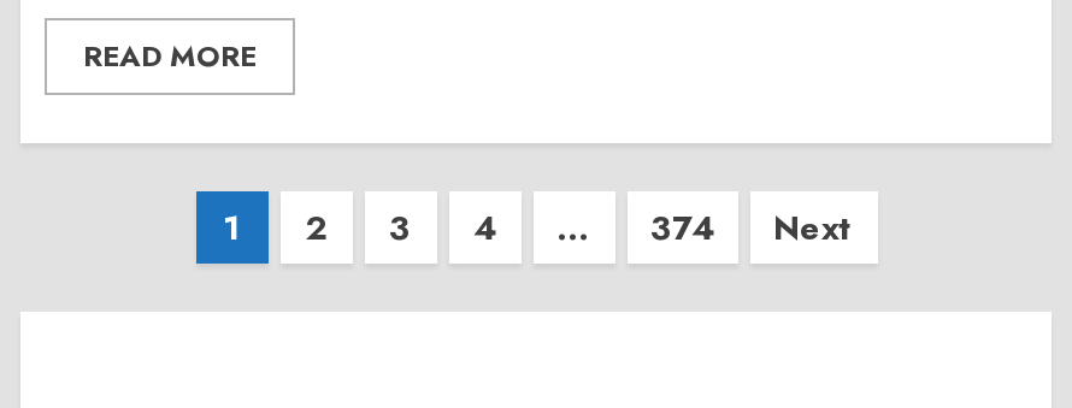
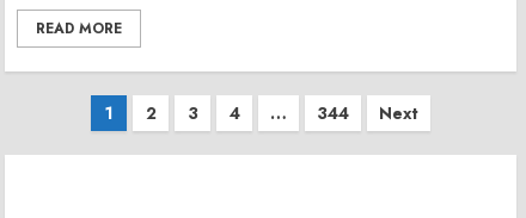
[650,203,713,252] 374 -> [317,101,349,125] 344

